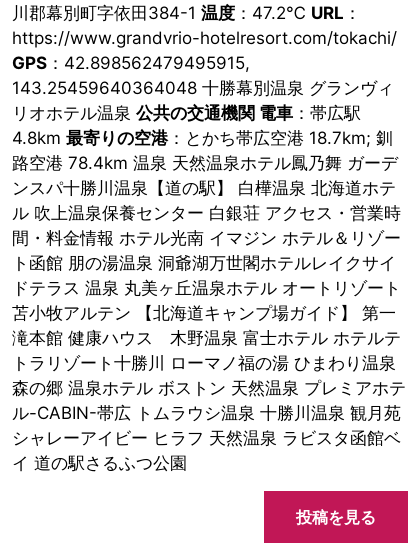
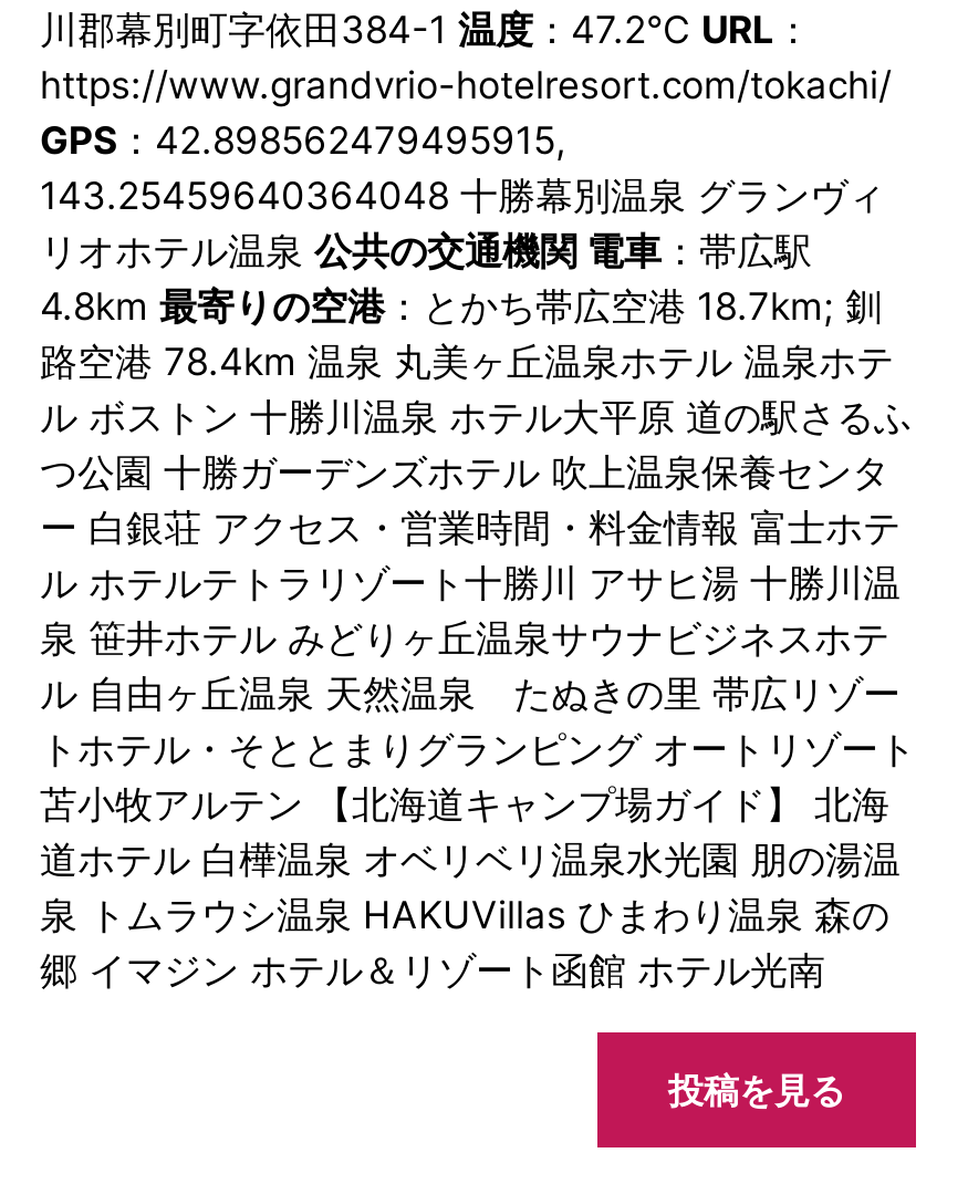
[12,153,406,473] 路空港 78.4km 温泉 天然温泉ホテル鳳乃舞 ガーデ | ンスパ十勝川温泉【道の駅】 白樺温泉 北海道ホテ | ル 吹上温泉保養センター 白銀荘 アクセス・営業時 | 間・料金情報 ホテル光南 イマジン ホテル＆リゾー | ト函館 朋の湯温泉 洞爺湖万世閣ホテルレイクサイ | ドテラス 温泉 丸美ヶ丘温泉ホテル オートリゾート | 苫小牧アルテン 【北海道キャンプ場ガイド】 第一 | 滝本館 健康ハウス 木野温泉 富士ホテル ホテルテ | トラリゾート十勝川 ローマノ福の湯 ひまわり温泉 | 森の郷 温泉ホテル ボストン 天然温泉 プレミアホテ | ル-CABIN-帯広 トムラウシ温泉 十勝川温泉 観月苑 | シャレーアイビー ヒラフ 天然温泉 ラビスタ函館ベ | イ 道の駅さるふつ公園 -> [40,339,916,992] 路空港 78.4km 温泉 丸美ヶ丘温泉ホテル 温泉ホテ | ル ボストン 十勝川温泉 ホテル大平原 道の駅さるふ | つ公園 十勝ガーデンズホテル 吹上温泉保養センタ | ー 白銀荘 アクセス・営業時間・料金情報 富士ホテ | ル ホテルテトラリゾート十勝川 アサヒ湯 十勝川温 | 泉 笹井ホテル みどりヶ丘温泉サウナビジネスホテ | ル 自由ヶ丘温泉 天然温泉 たぬきの里 帯広リゾー | トホテル・そととまりグランピング オートリゾート | 苫小牧アルテン 【北海道キャンプ場ガイド】 北海 | 道ホテル 白樺温泉 オベリベリ温泉水光園 朋の湯温 | 泉 トムラウシ温泉 HAKUVillas ひまわり温泉 森の | 郷 イマジン ホテル＆リゾート函館 ホテル光南

